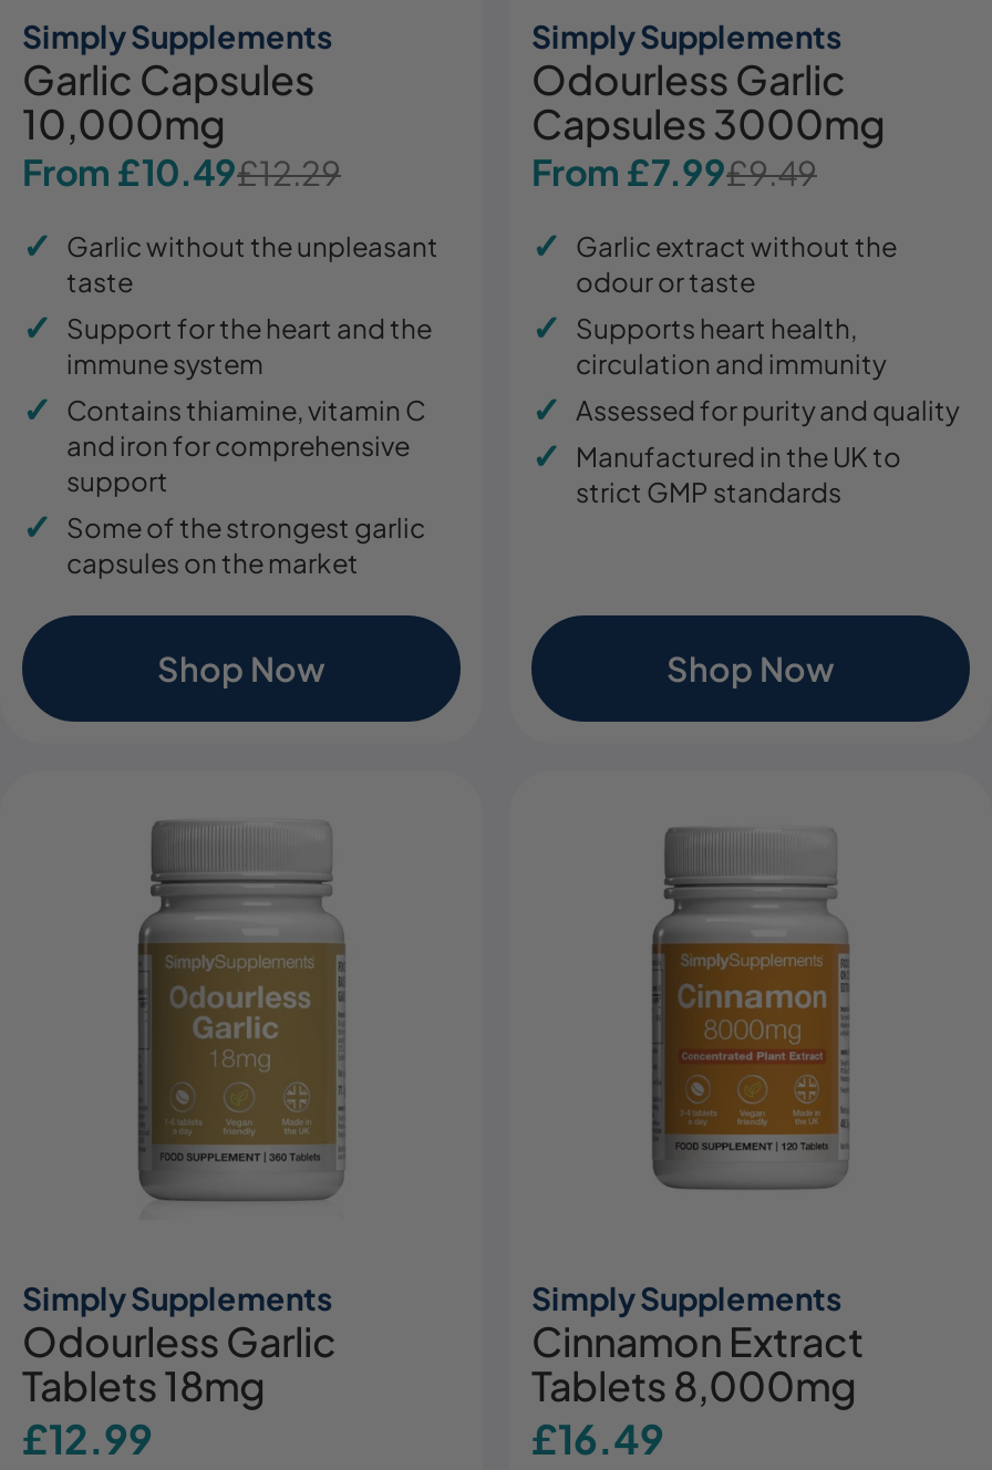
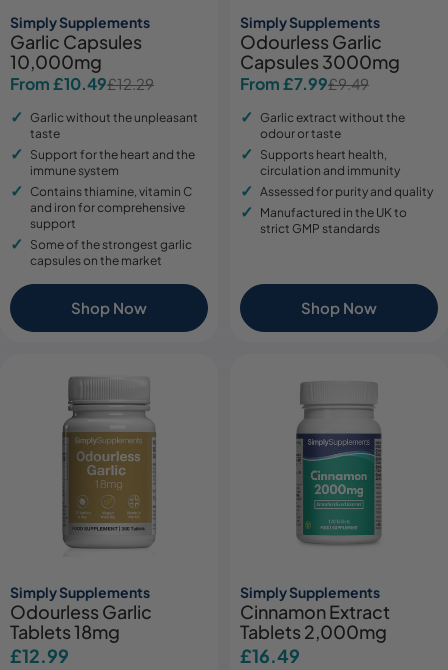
[649,826,850,1171] [image] -> [295,380,383,536] [image]
[531,1359,857,1410] Tablets 8,000mg -> [240,620,387,643] Tablets 2,000mg

